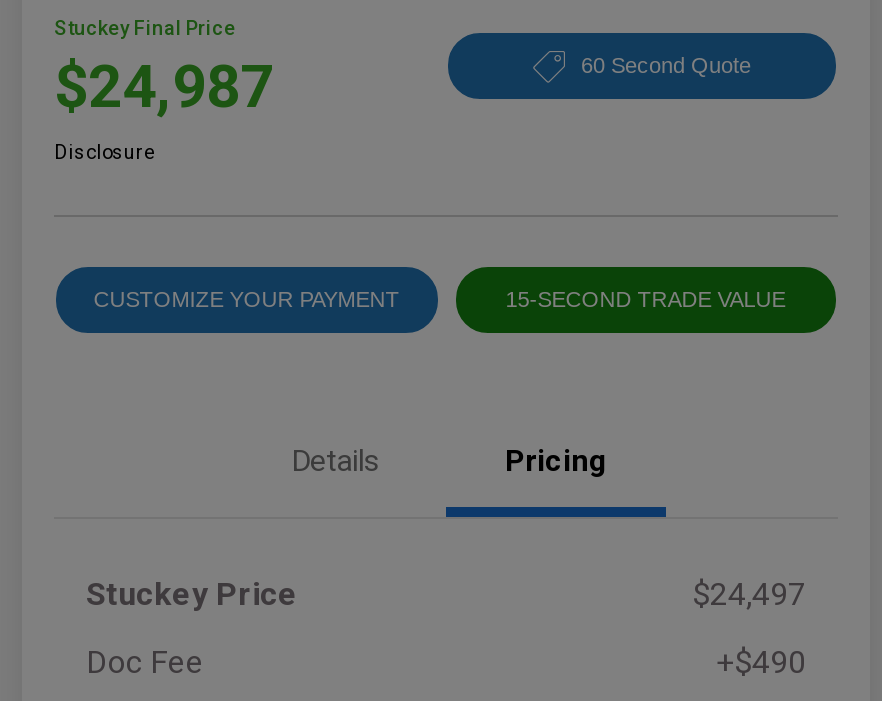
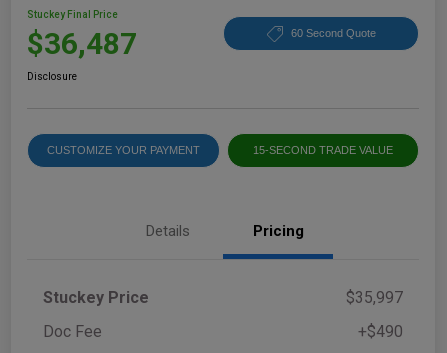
[54,51,274,121] $24,987 -> [27,26,137,61] $36,487
[692,575,806,613] $24,497 -> [346,288,403,307] $35,997

